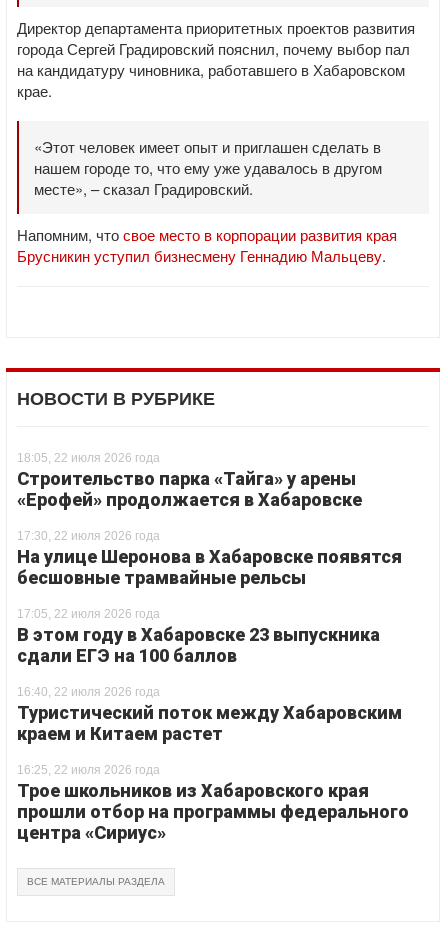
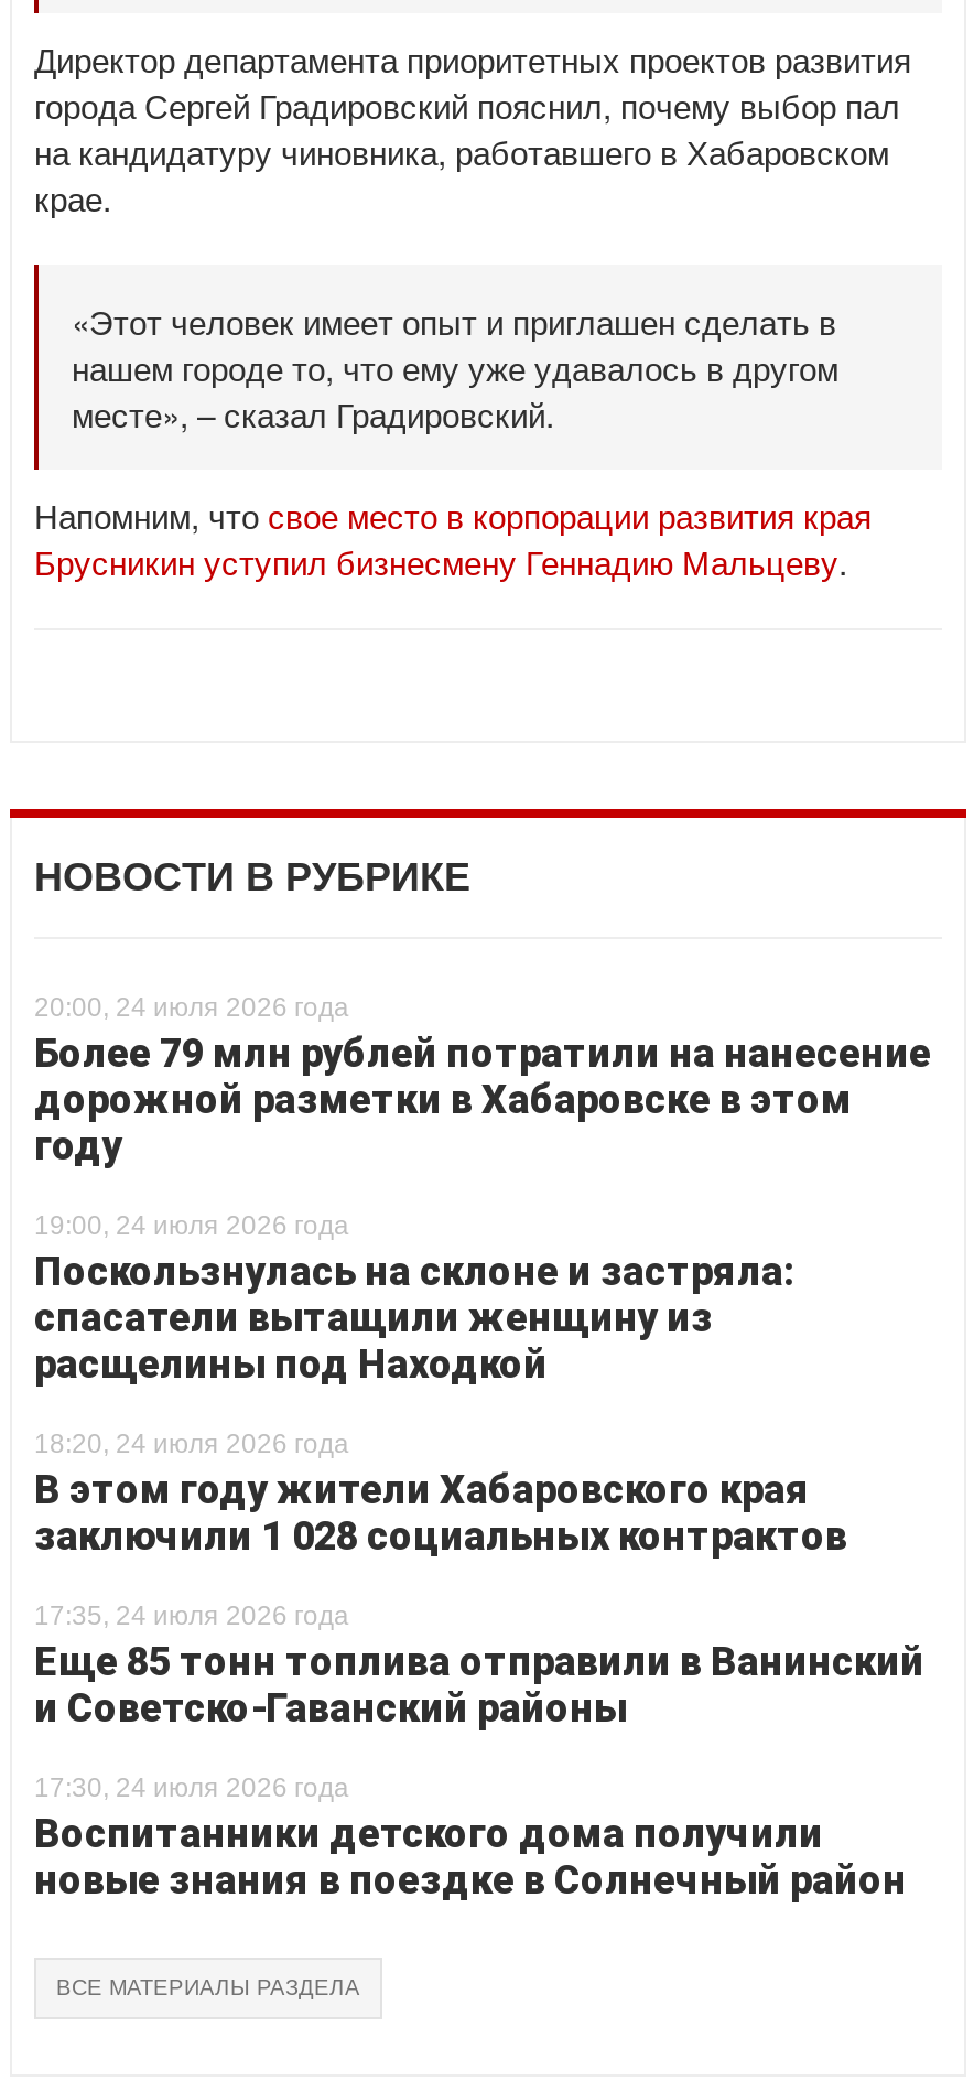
[17,451,362,510] 18:05, 22 июля 2026 года | Строительство парка «Тайга» у арены | «Ерофей» продолжается в Хабаровске -> [34,992,931,1168] 20:00, 24 июля 2026 года | Более 79 млн рублей потратили на нанесение | дорожной разметки в Хабаровске в этом | году
[17,529,402,588] 17:30, 22 июля 2026 года | На улице Шеронова в Хабаровске появятся | бесшовные трамвайные рельсы -> [34,1210,794,1387] 19:00, 24 июля 2026 года | Поскользнулась на склоне и застряла: | спасатели вытащили женщину из | расщелины под Находкой
[17,607,380,666] 17:05, 22 июля 2026 года | В этом году в Хабаровске 23 выпускника | сдали ЕГЭ на 100 баллов -> [34,1428,847,1559] 18:20, 24 июля 2026 года | В этом году жители Хабаровского края | заключили 1 028 социальных контрактов
[17,685,402,744] 16:40, 22 июля 2026 года | Туристический поток между Хабаровским | краем и Китаем растет -> [34,1600,924,1730] 17:35, 24 июля 2026 года | Еще 85 тонн топлива отправили в Ванинский | и Советско-Гаванский районы
[17,763,409,843] 16:25, 22 июля 2026 года | Трое школьников из Хабаровского края | прошли отбор на программы федерального | центра «Сириус» -> [34,1772,907,1902] 17:30, 24 июля 2026 года | Воспитанники детского дома получили | новые знания в поездке в Солнечный район

